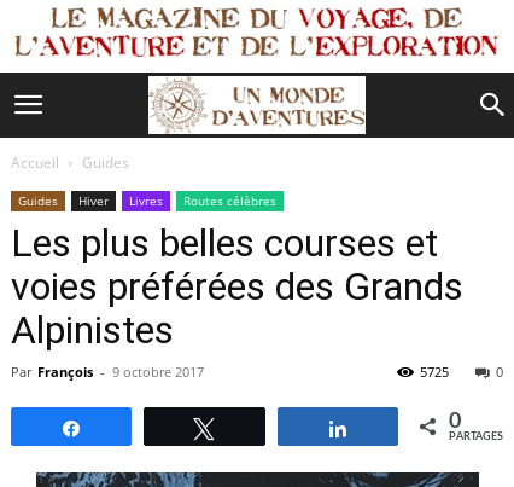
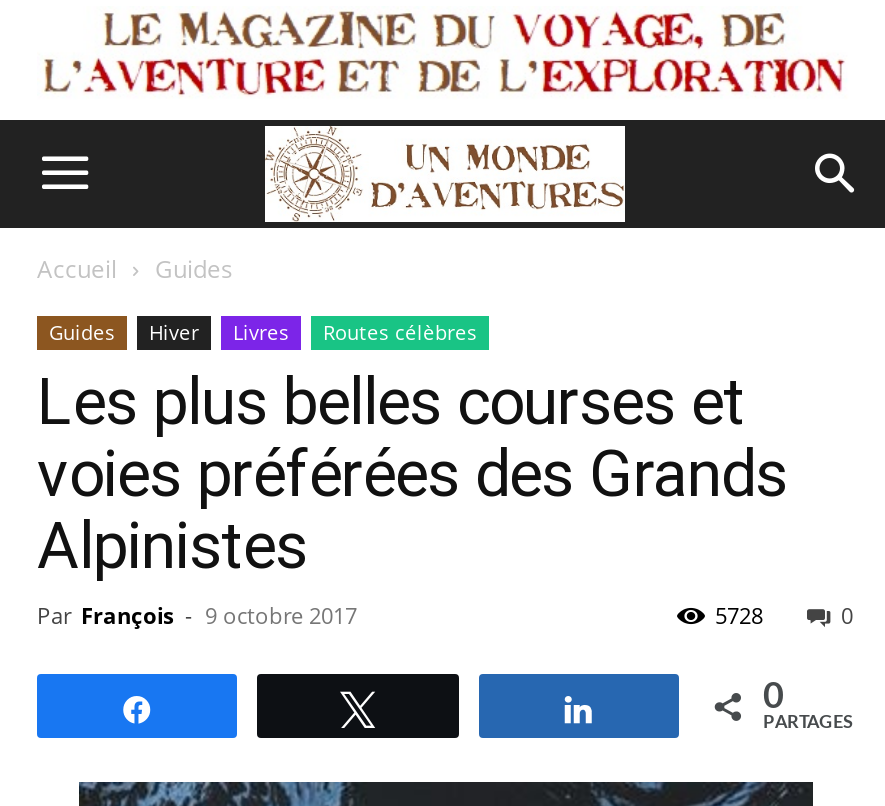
[420,363,449,381] 5725 -> [715,600,763,630] 5728

